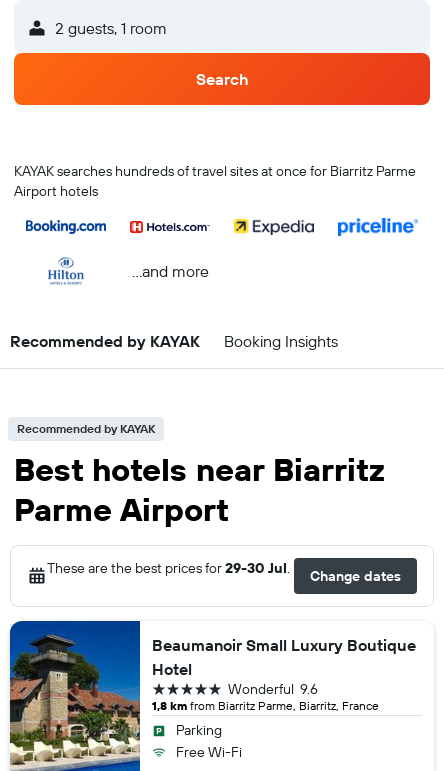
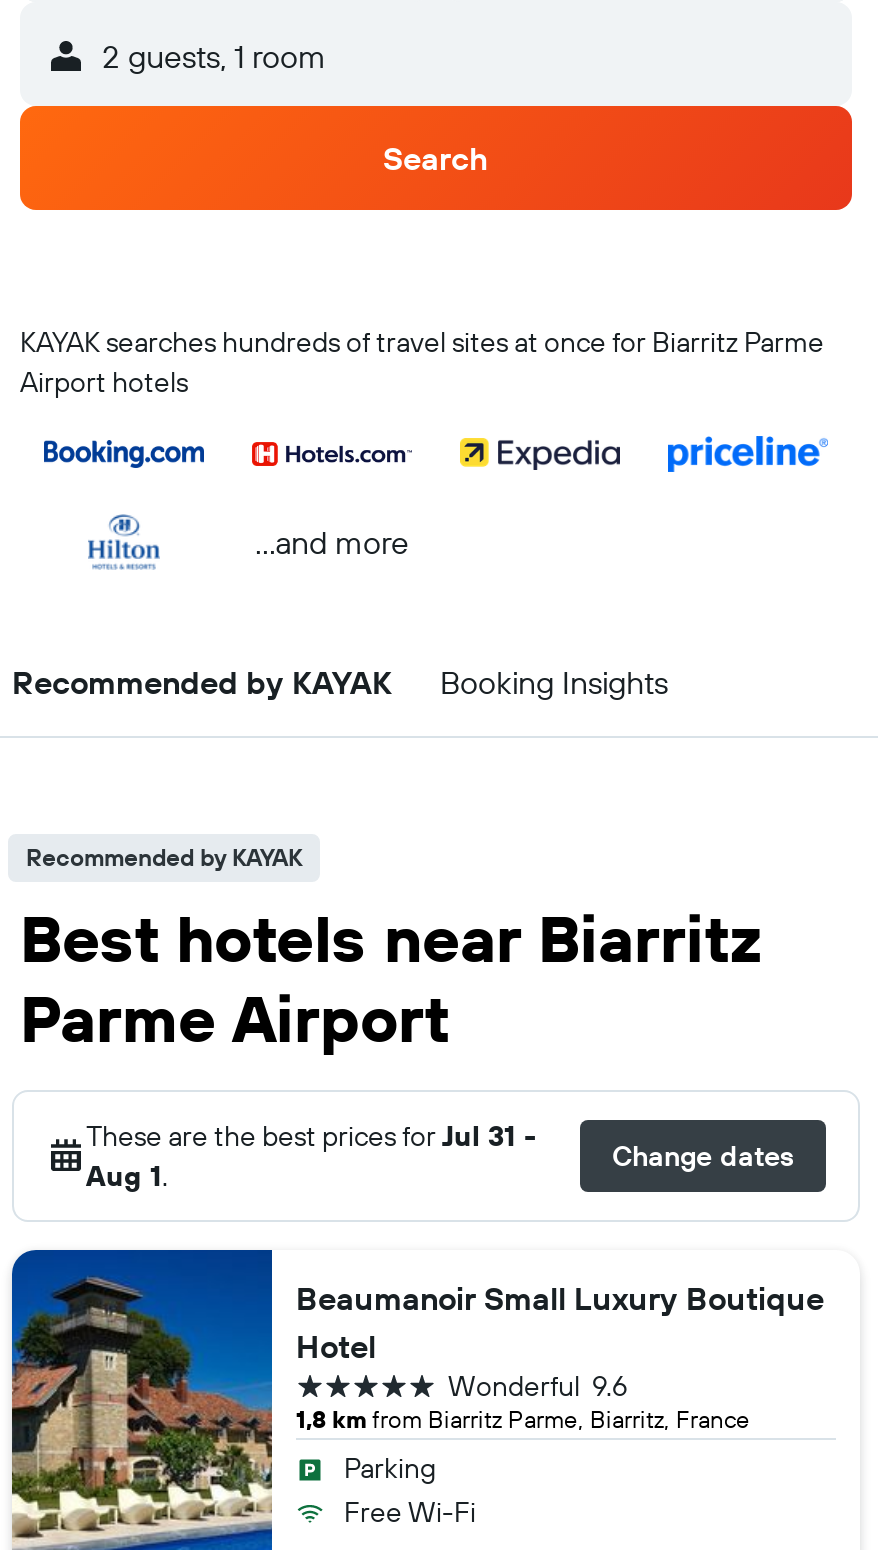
[47,559,290,577] These are the best prices for29-30 Jul. -> [86,1118,536,1194] These are the best prices for Jul 31 - | Aug 1.

